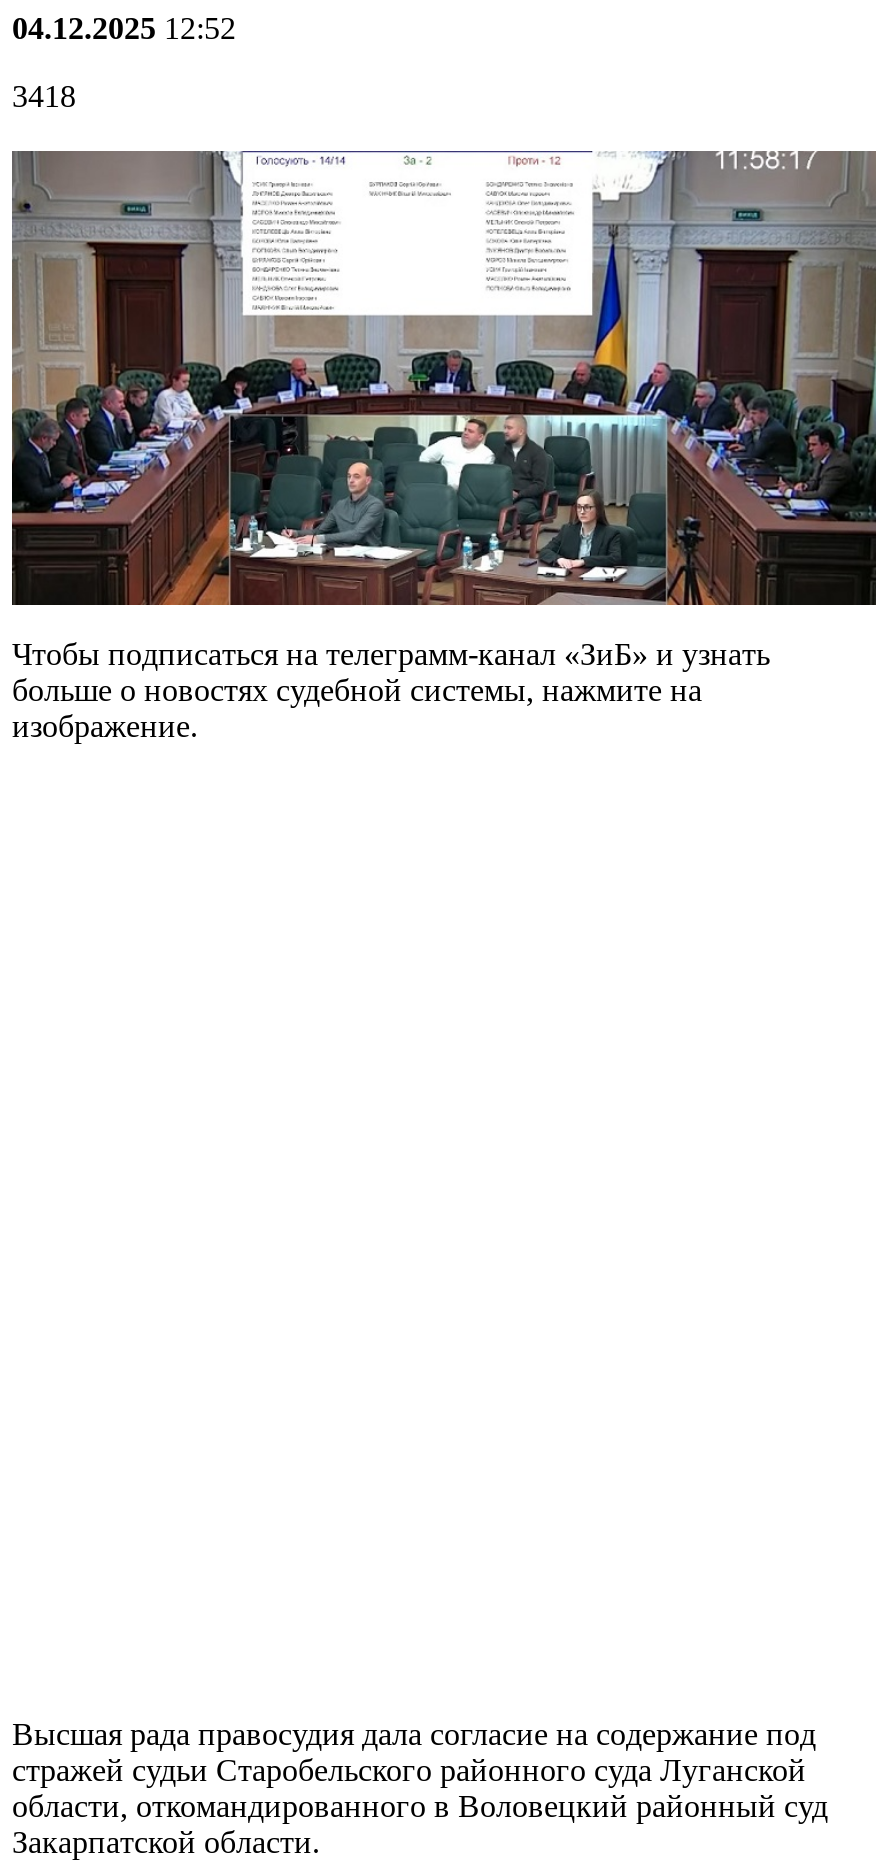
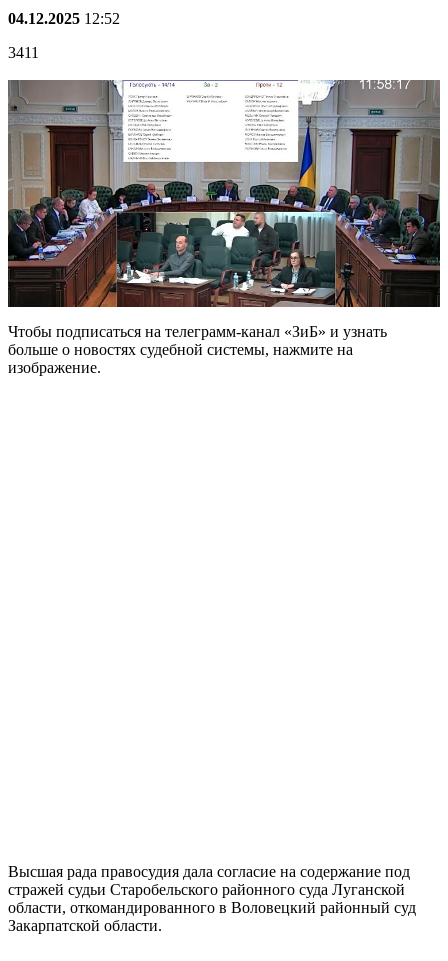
[12,79,76,113] 3418 -> [8,44,39,61] 3411

